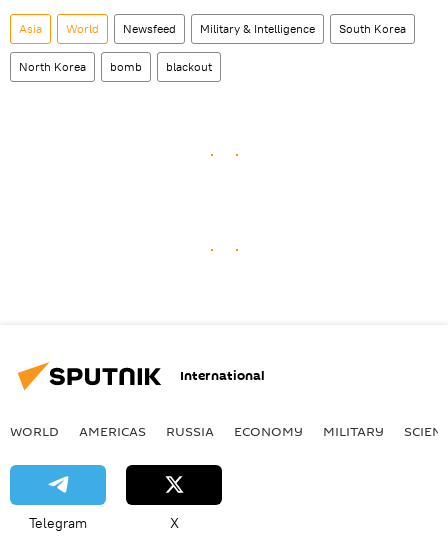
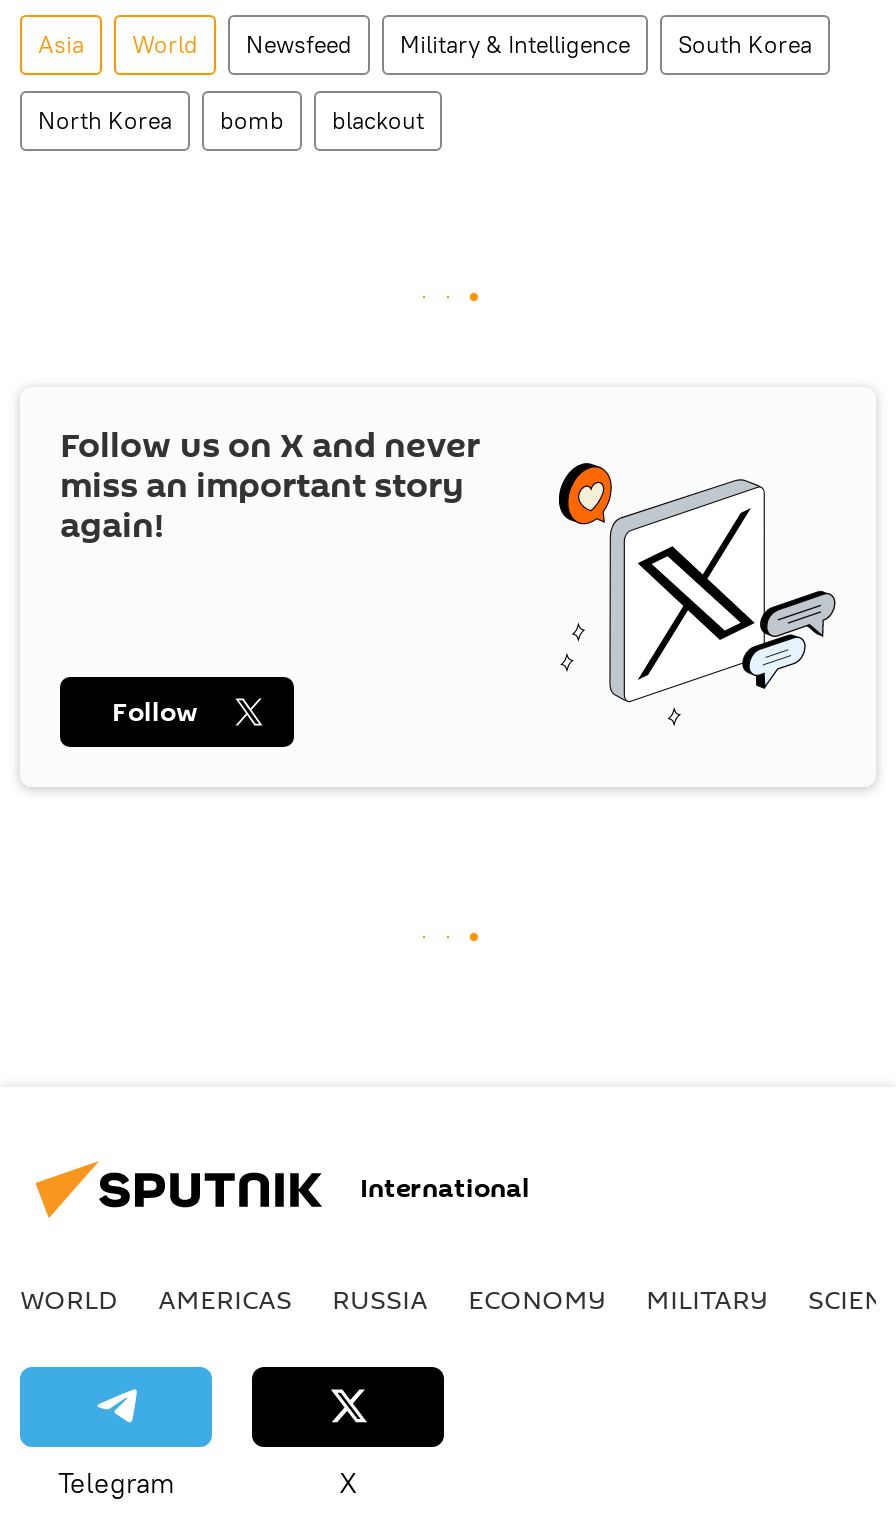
none -> [60,421,838,727] [image] | Follow us on X and never | miss an important story | again!
none -> [112,693,198,731] Follow

